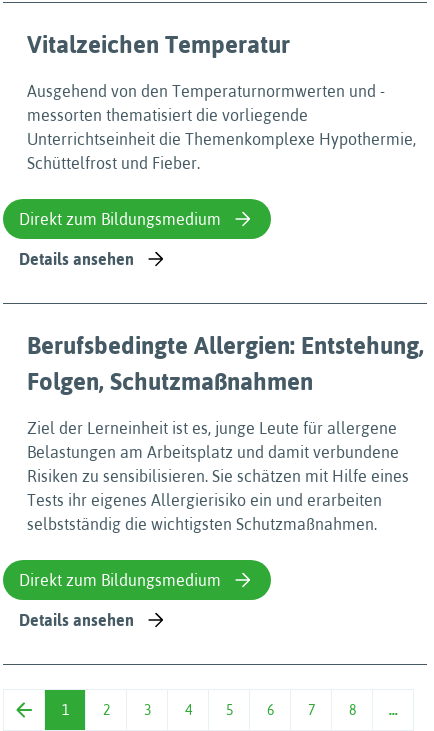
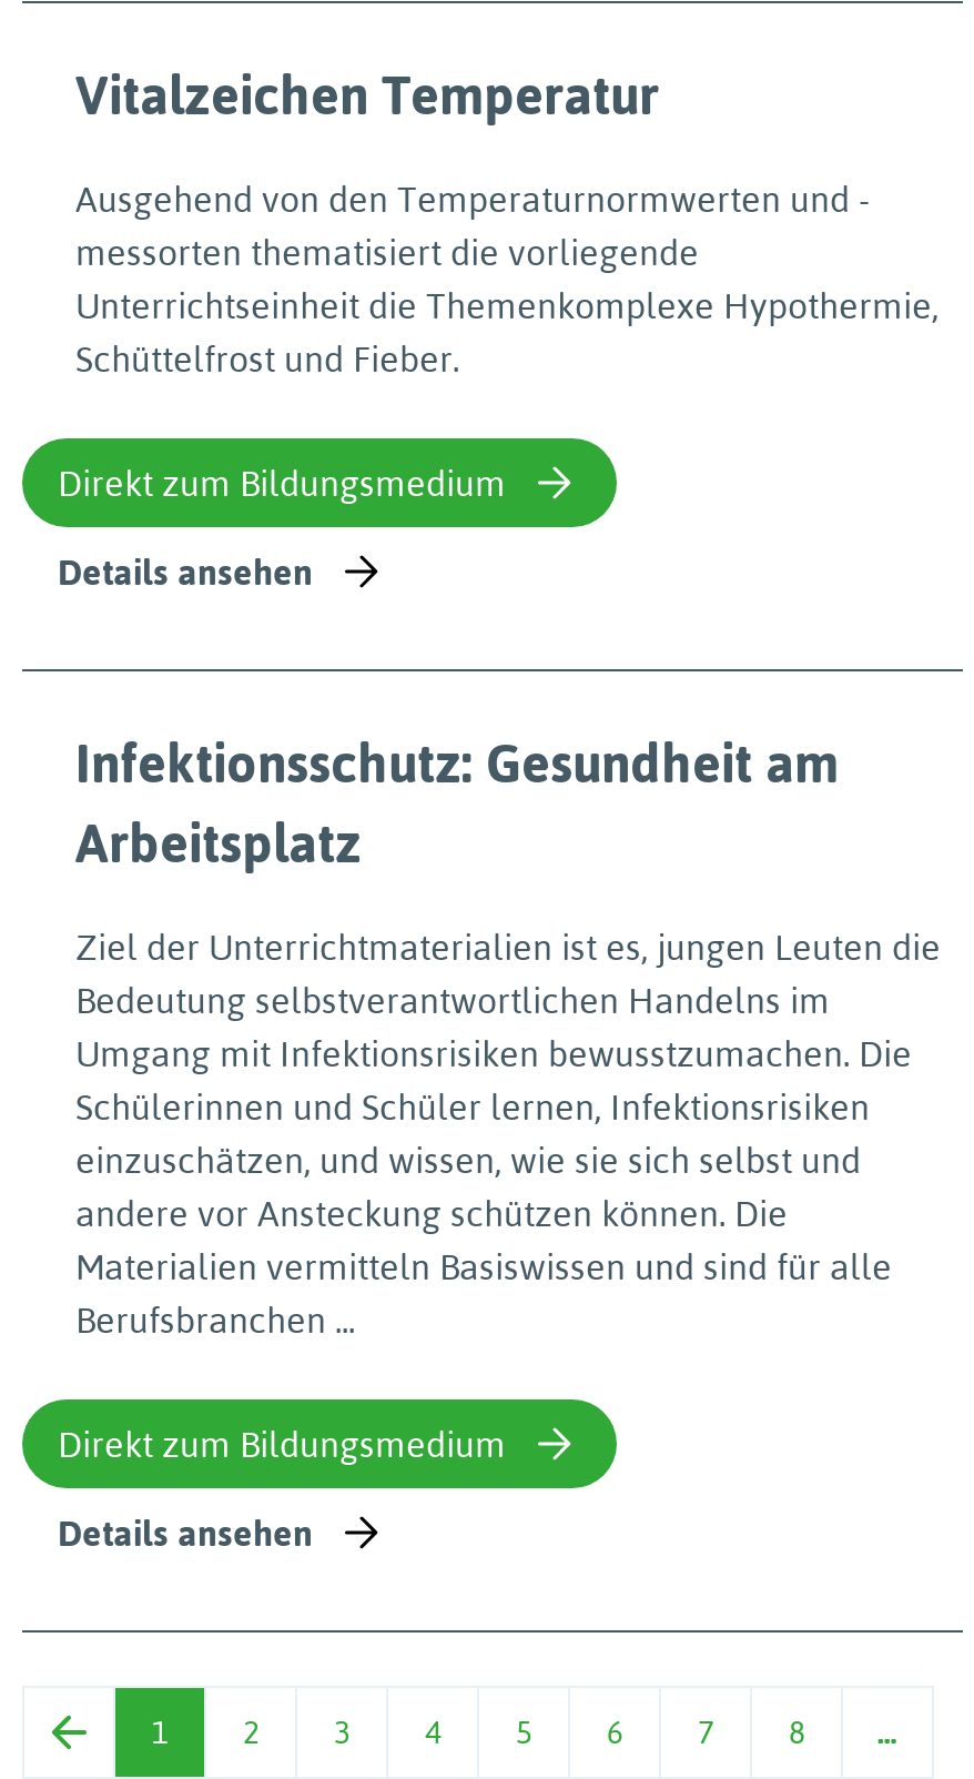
[27,332,424,395] Berufsbedingte Allergien: Entstehung, | Folgen, Schutzmaßnahmen -> [75,734,839,873] Infektionsschutz: Gesundheit am | Arbeitsplatz
[27,419,409,533] Ziel der Lerneinheit ist es, junge Leute für allergene | Belastungen am Arbeitsplatz und damit verbundene | Risiken zu sensibilisieren. Sie schätzen mit Hilfe eines | Tests ihr eigenes Allergierisiko ein und erarbeiten | selbstständig die wichtigsten Schutzmaßnahmen. -> [75,927,941,1340] Ziel der Unterrichtmaterialien ist es, jungen Leuten die | Bedeutung selbstverantwortlichen Handelns im | Umgang mit Infektionsrisiken bewusstzumachen. Die | Schülerinnen und Schüler lernen, Infektionsrisiken | einzuschätzen, und wissen, wie sie sich selbst und | andere vor Ansteckung schützen können. Die | Materialien vermitteln Basiswissen und sind für alle | Berufsbranchen ...

